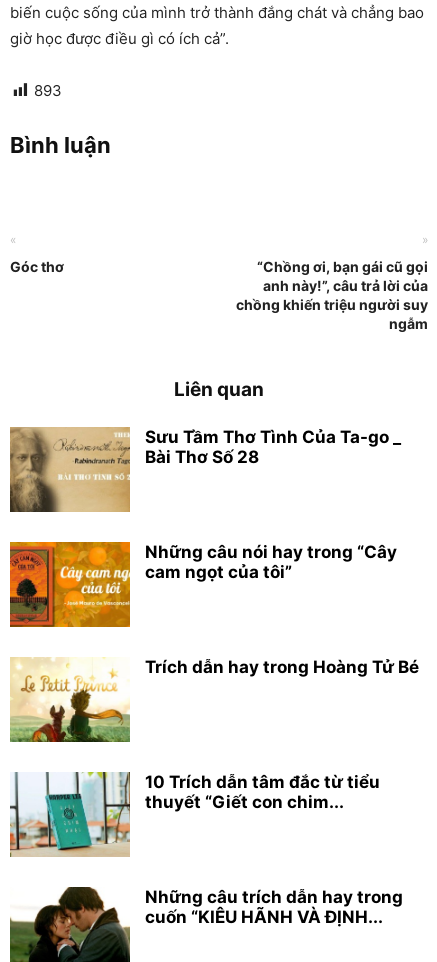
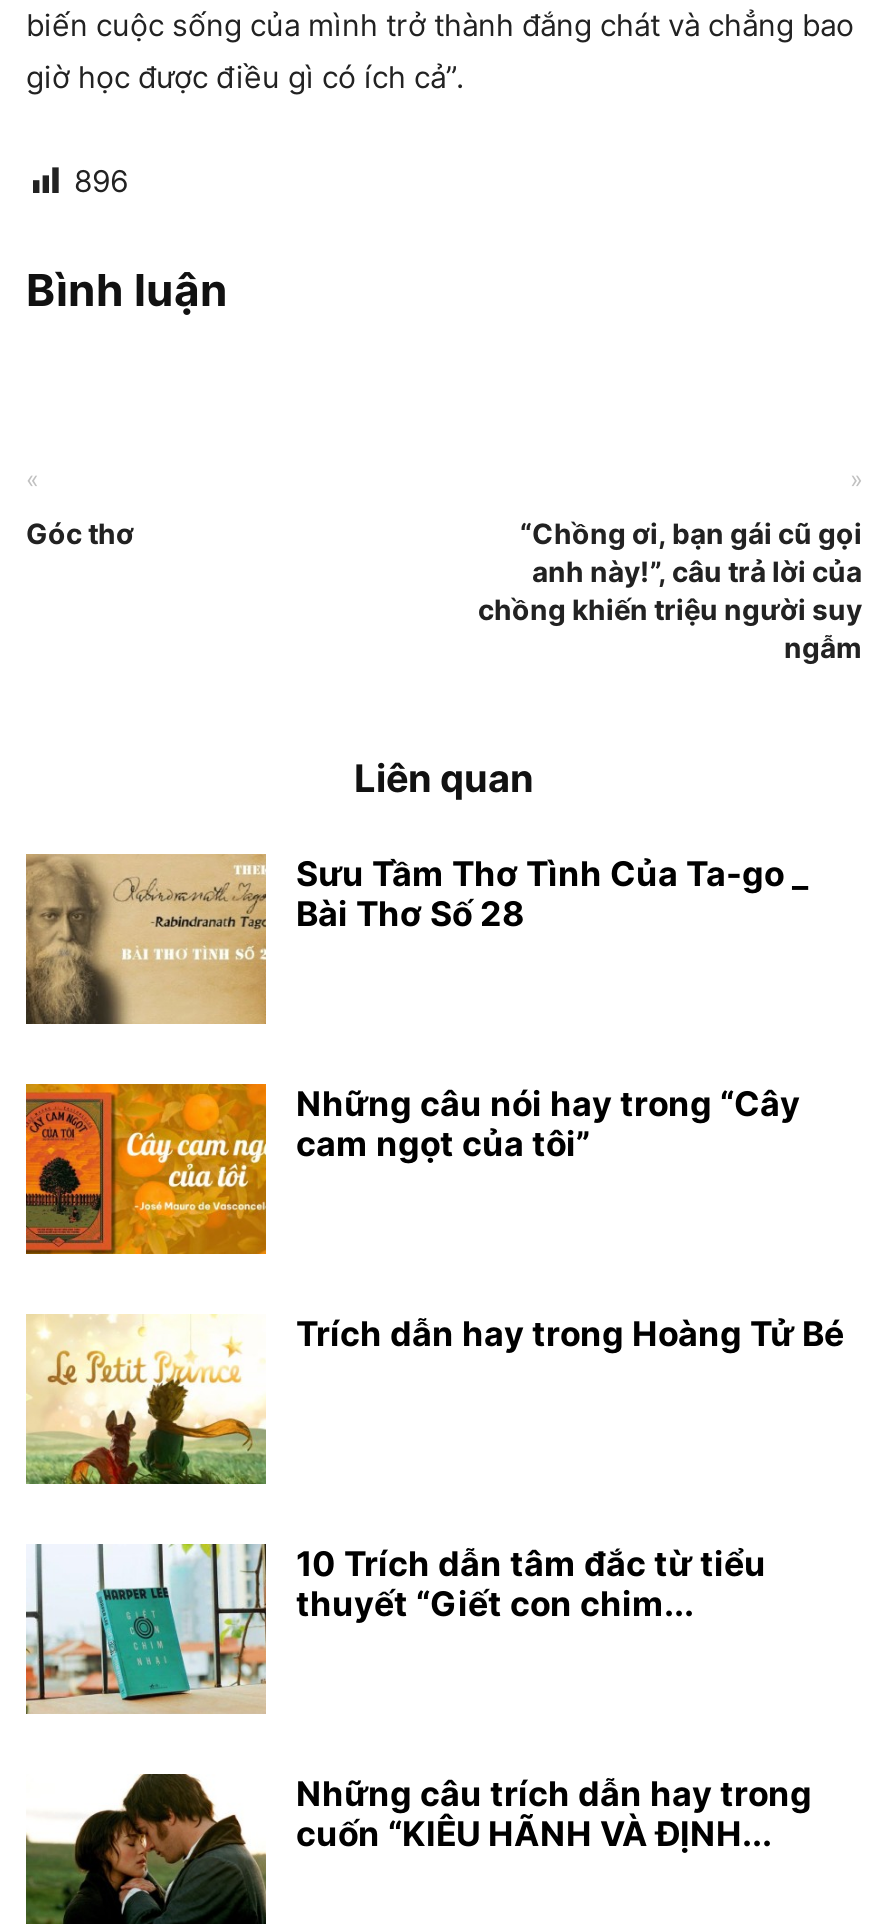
[34,81,62,100] 893 -> [74,162,128,200] 896

